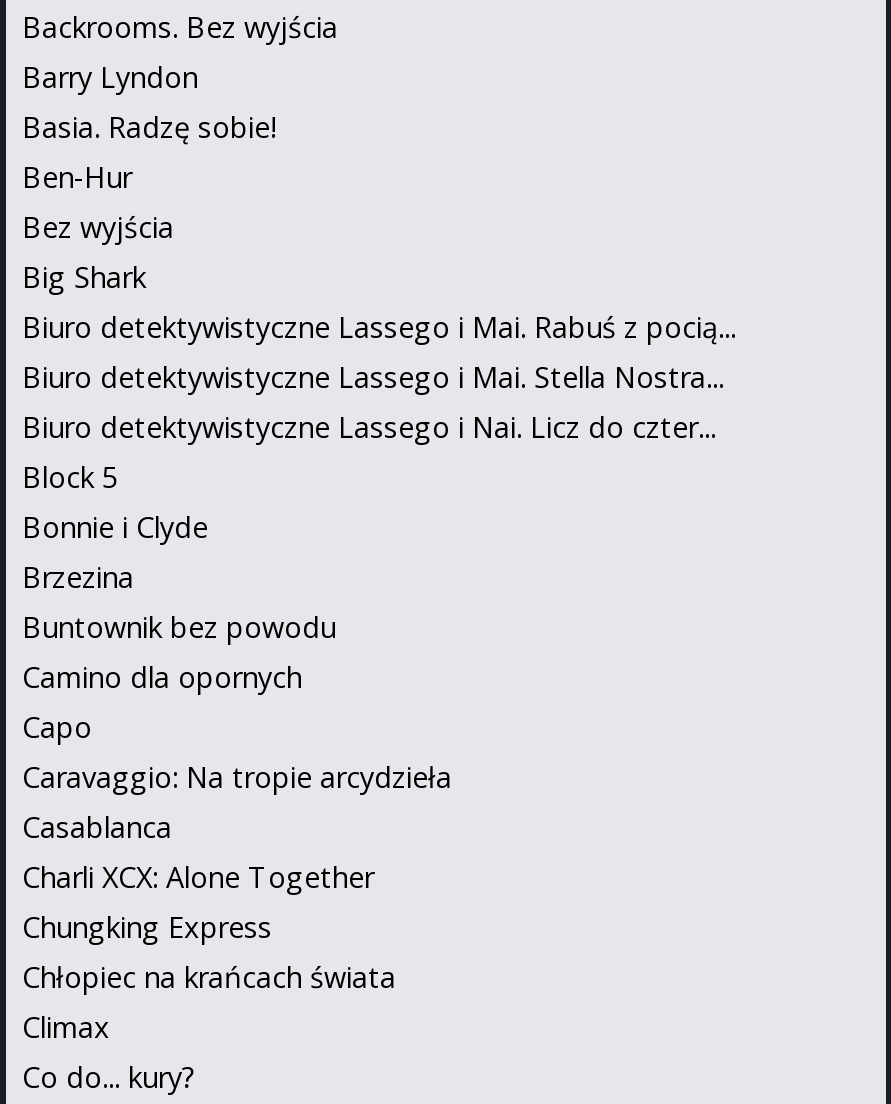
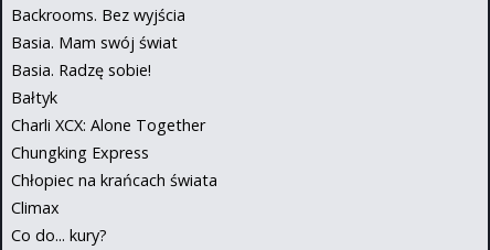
[22,58,198,96] Barry Lyndon -> [11,32,178,53] Basia. Mam swój świat
[22,158,736,846] Ben-Hur | Bez wyjścia | Big Shark | Biuro detektywistyczne Lassego i Mai. Rabuś z pocią... | Biuro detektywistyczne Lassego i Mai. Stella Nostra... | Biuro detektywistyczne Lassego i Nai. Licz do czter... | Block 5 | Bonnie i Clyde | Brzezina | Buntownik bez powodu | Camino dla opornych | Capo | Caravaggio: Na tropie arcydzieła | Casablanca -> [11,87,57,108] Bałtyk

